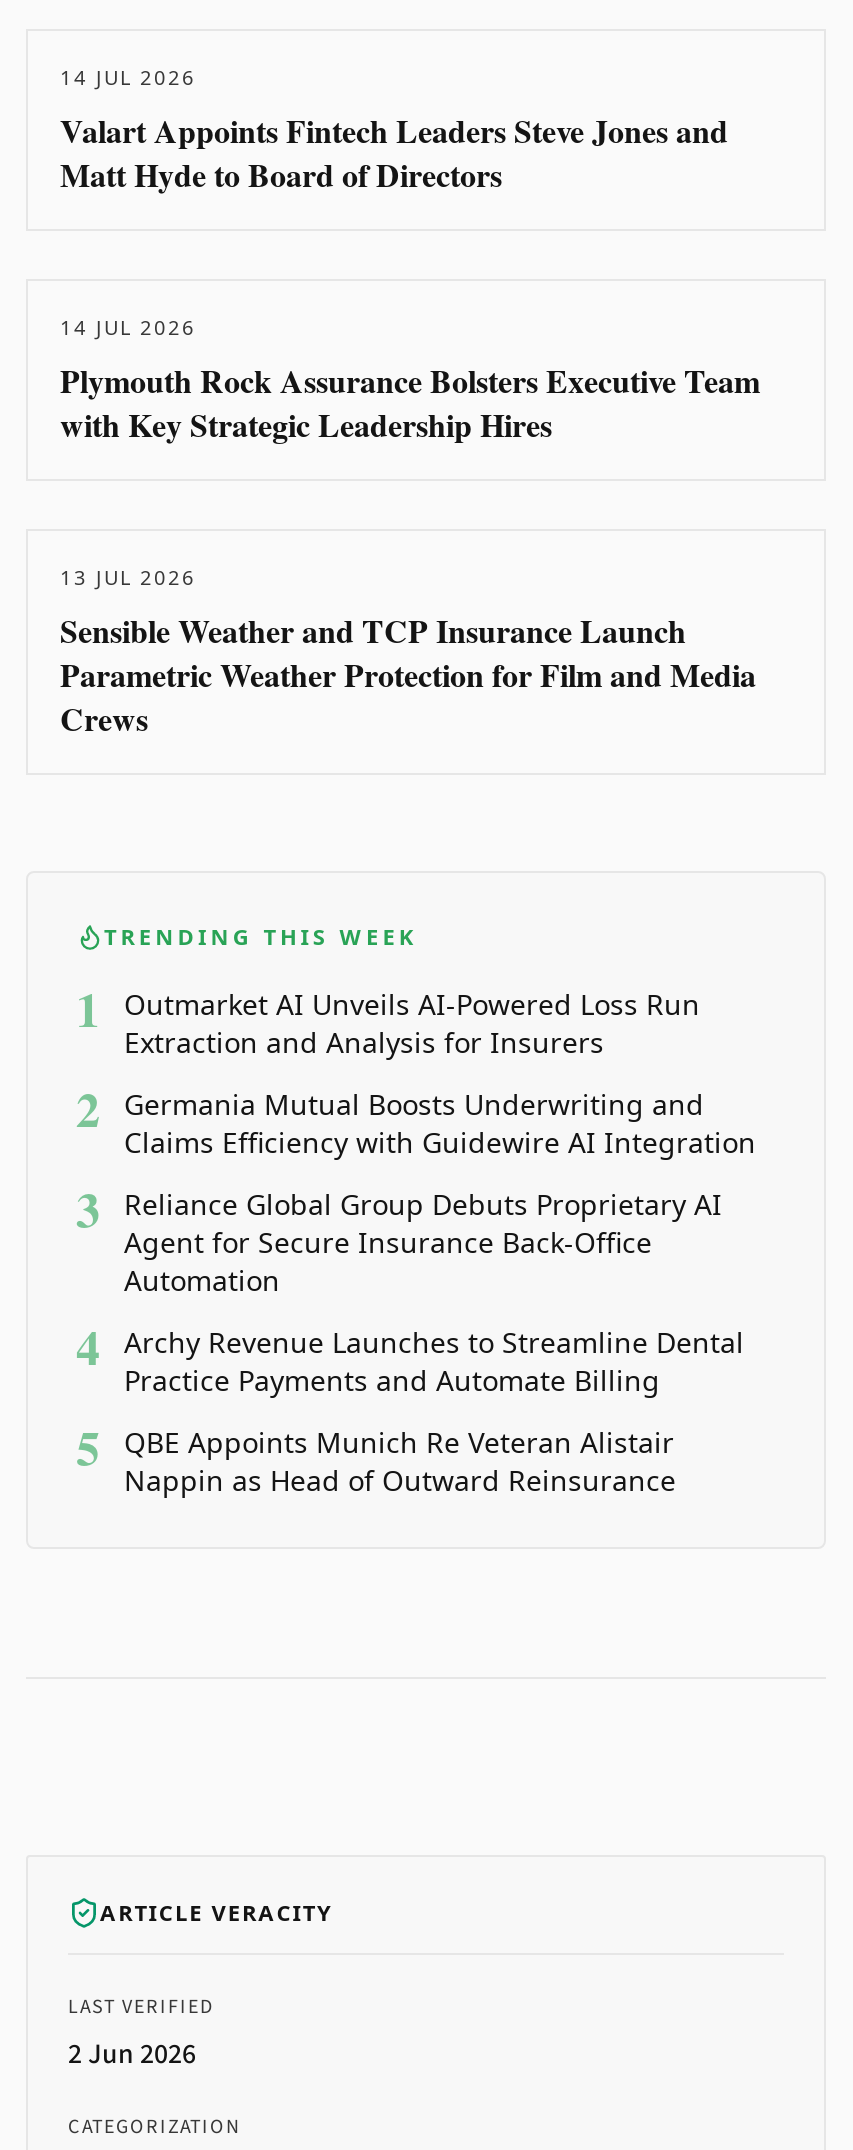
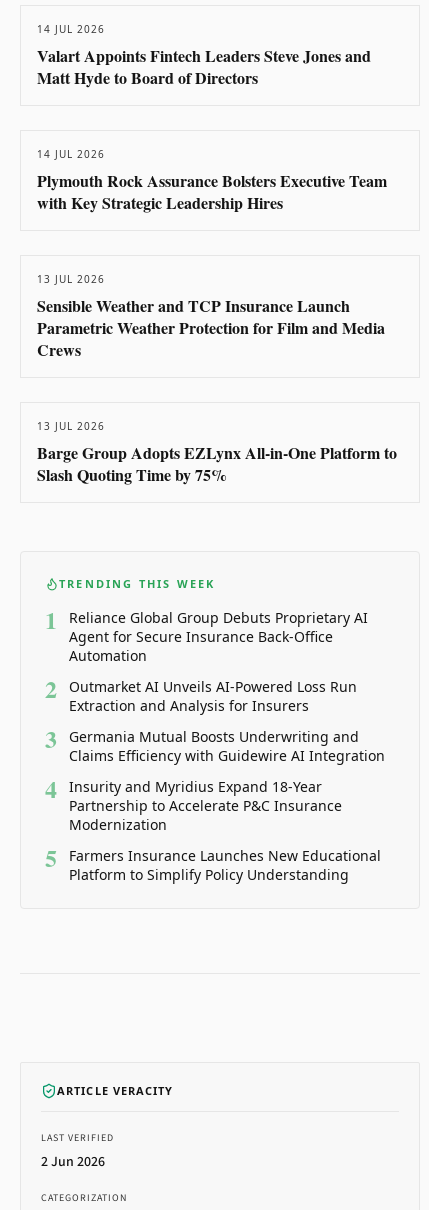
none -> [37,419,397,486] 13 JUL 2026 | Barge Group Adopts EZLynx All-in-One Platform to | Slash Quoting Time by 75%
moved [76,986,756,1244] -> [45,671,385,765]: 2 | Outmarket AI Unveils AI-Powered Loss Run | Extraction and Analysis for Insurers | 3 | Germania Mutual Boosts Underwriting and | Claims Efficiency with Guidewire AI Integration
[124,1324,744,1400] Archy Revenue Launches to Streamline Dental | Practice Payments and Automate Billing -> [69,777,342,834] Insurity and Myridius Expand 18-Year | Partnership to Accelerate P&C Insurance | Modernization
[124,1424,676,1500] QBE Appoints Munich Re Veteran Alistair | Nappin as Head of Outward Reinsurance -> [69,846,381,884] Farmers Insurance Launches New Educational | Platform to Simplify Policy Understanding

